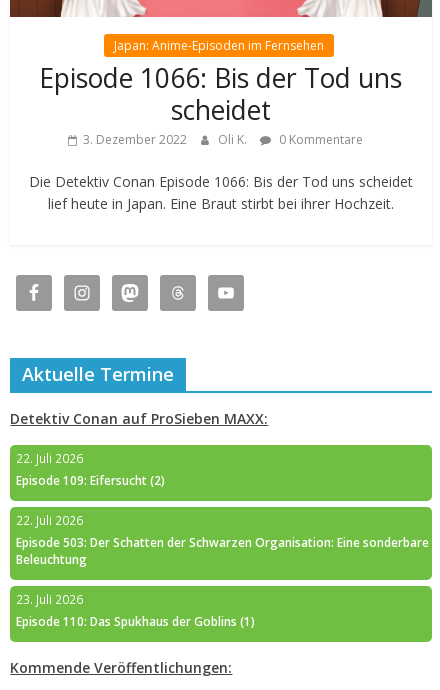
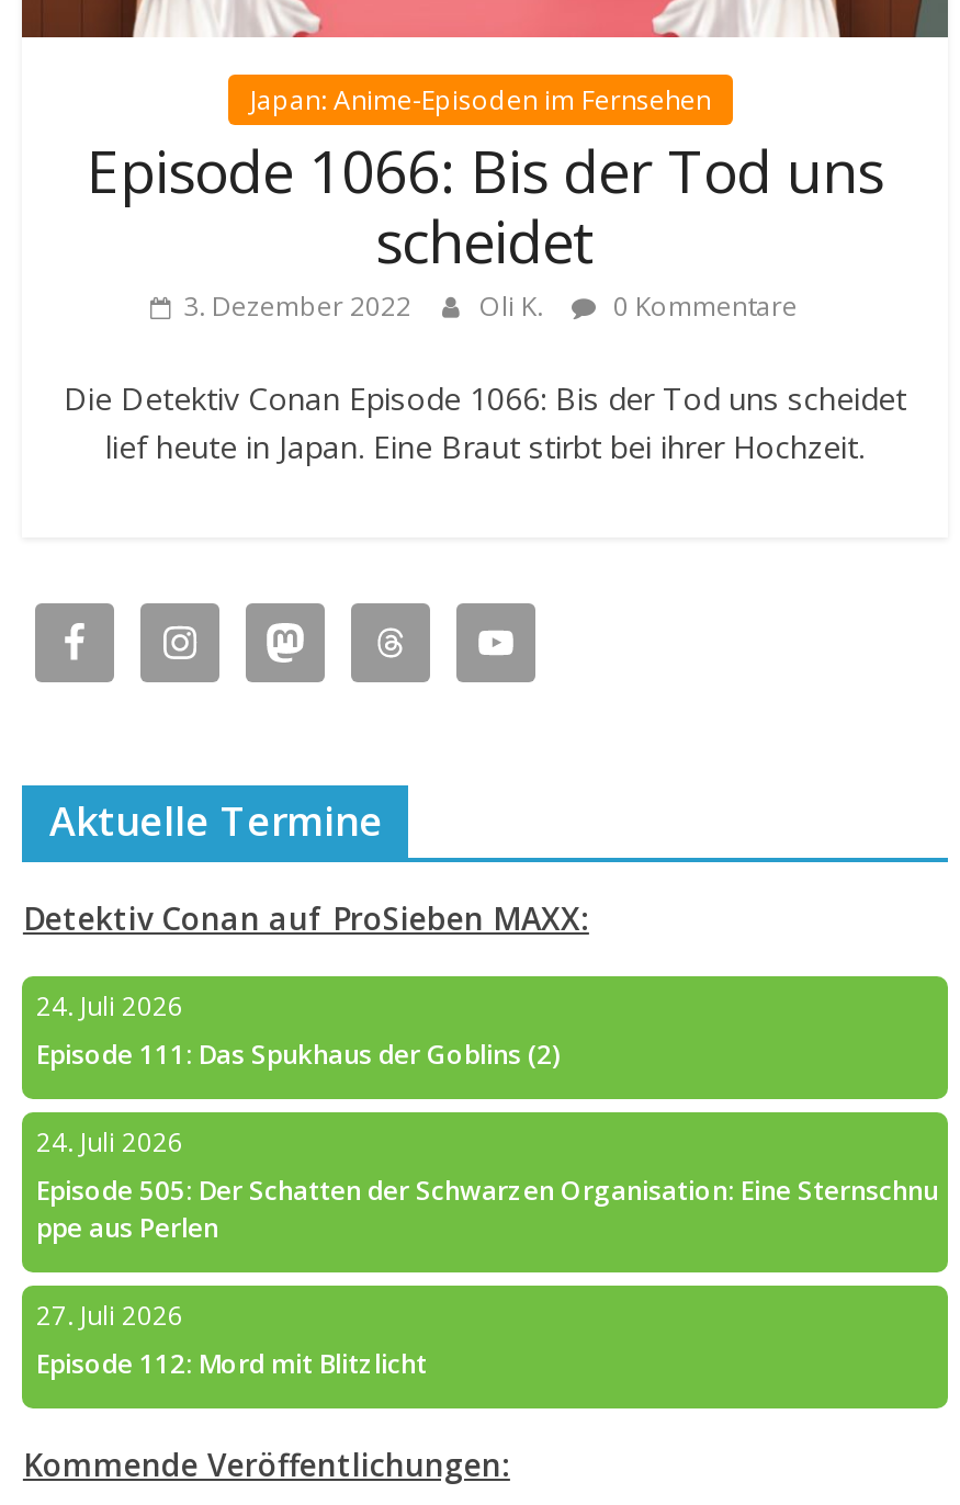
[16,450,165,488] 22. Juli 2026 | Episode 109: Eifersucht (2) -> [36,988,560,1071] 24. Juli 2026 | Episode 111: Das Spukhaus der Goblins (2)
[16,512,429,567] 22. Juli 2026 | Episode 503: Der Schatten der Schwarzen Organisation: Eine sonderbare | Beleuchtung -> [36,1124,938,1244] 24. Juli 2026 | Episode 505: Der Schatten der Schwarzen Organisation: Eine Sternschnu | ppe aus Perlen
[16,591,255,629] 23. Juli 2026 | Episode 110: Das Spukhaus der Goblins (1) -> [36,1297,427,1380] 27. Juli 2026 | Episode 112: Mord mit Blitzlicht

